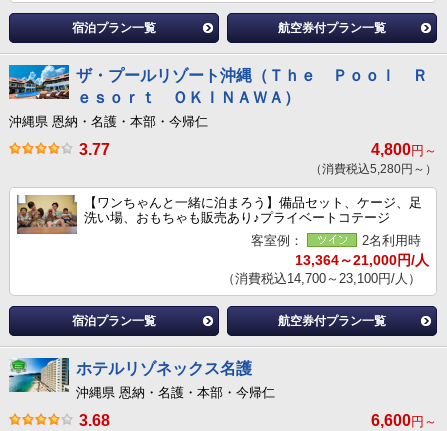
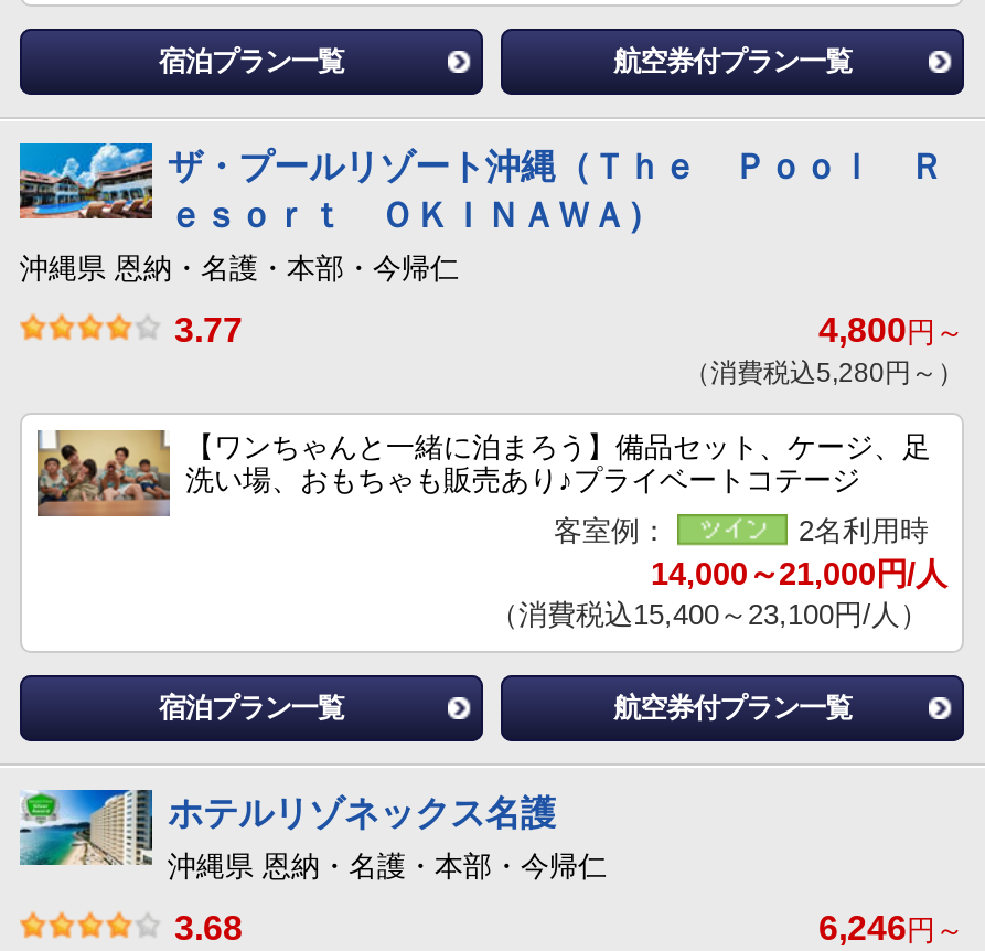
[295,252,429,268] 13,364～21,000円/人 -> [651,555,946,591] 14,000～21,000円/人
[222,271,421,286] （消費税込14,700～23,100円/人） -> [490,597,929,630] （消費税込15,400～23,100円/人）
[371,412,437,429] 6,600円～ -> [818,908,964,946] 6,246円～

